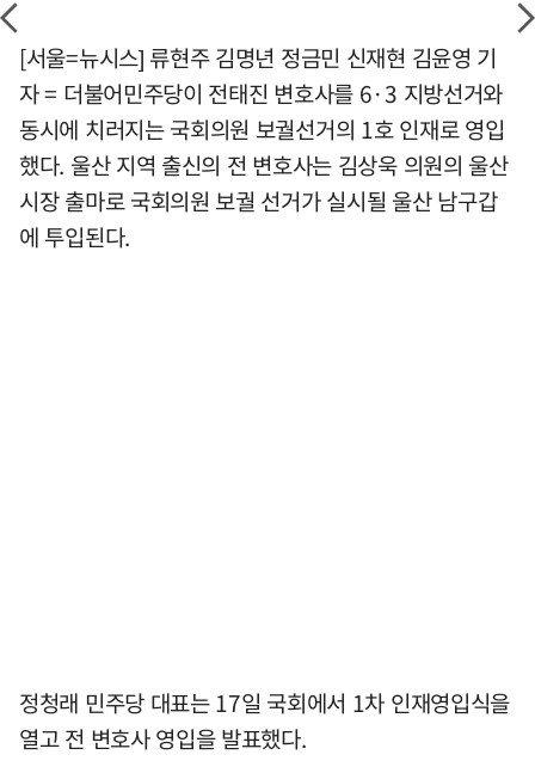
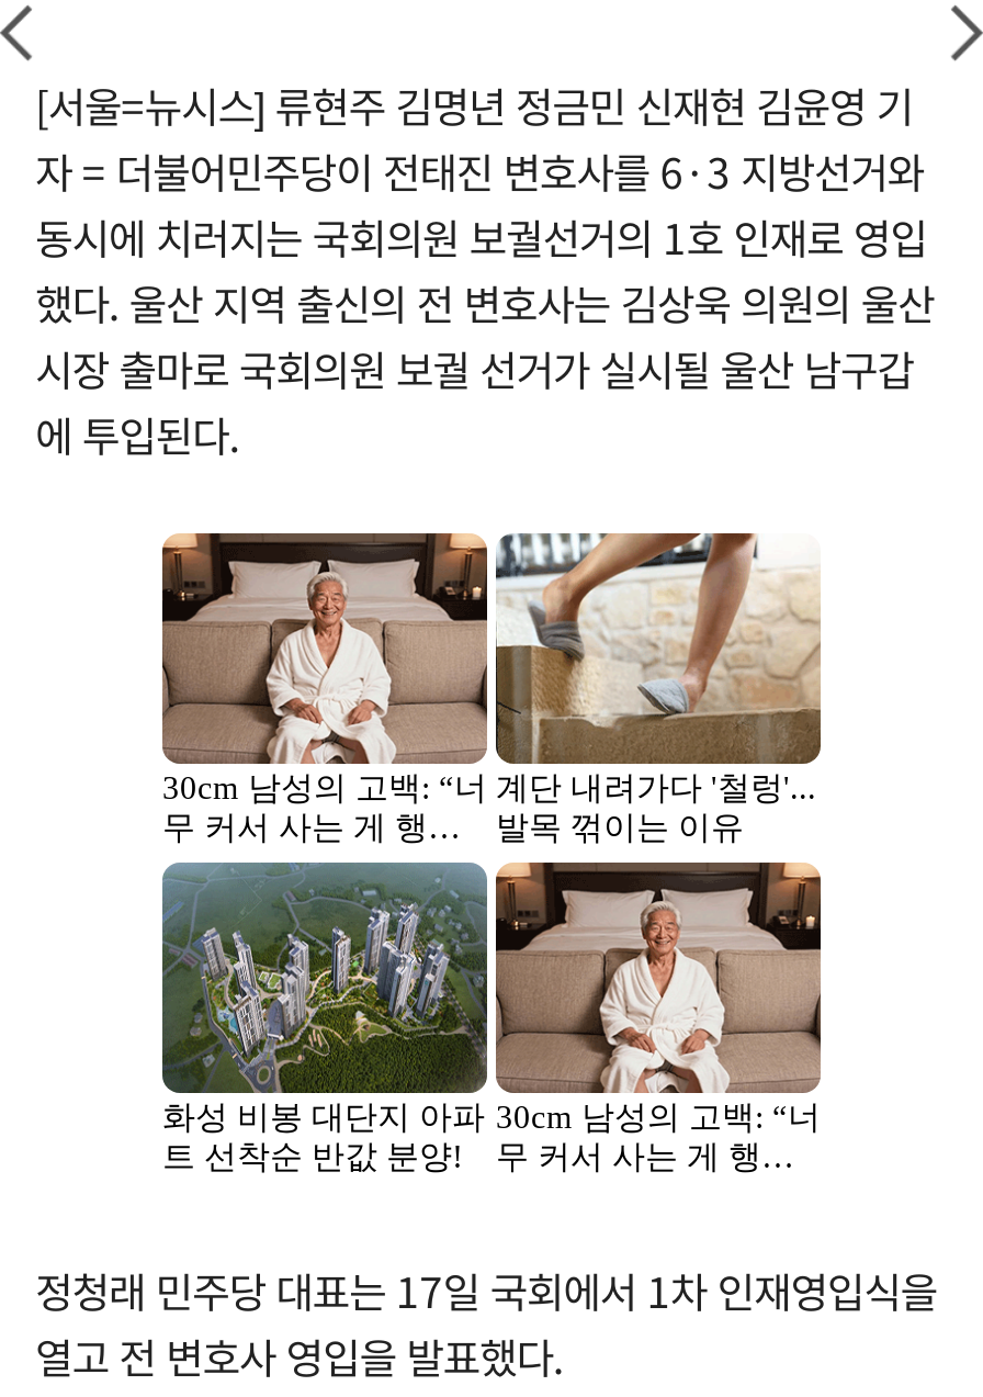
none -> [160,531,823,845] [image]
none -> [160,860,823,1174] [image]

